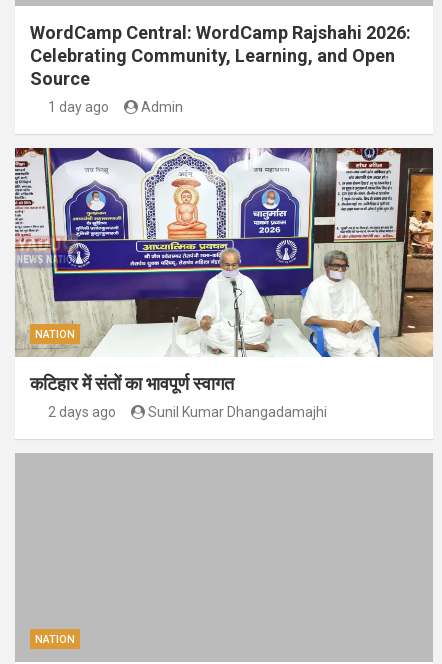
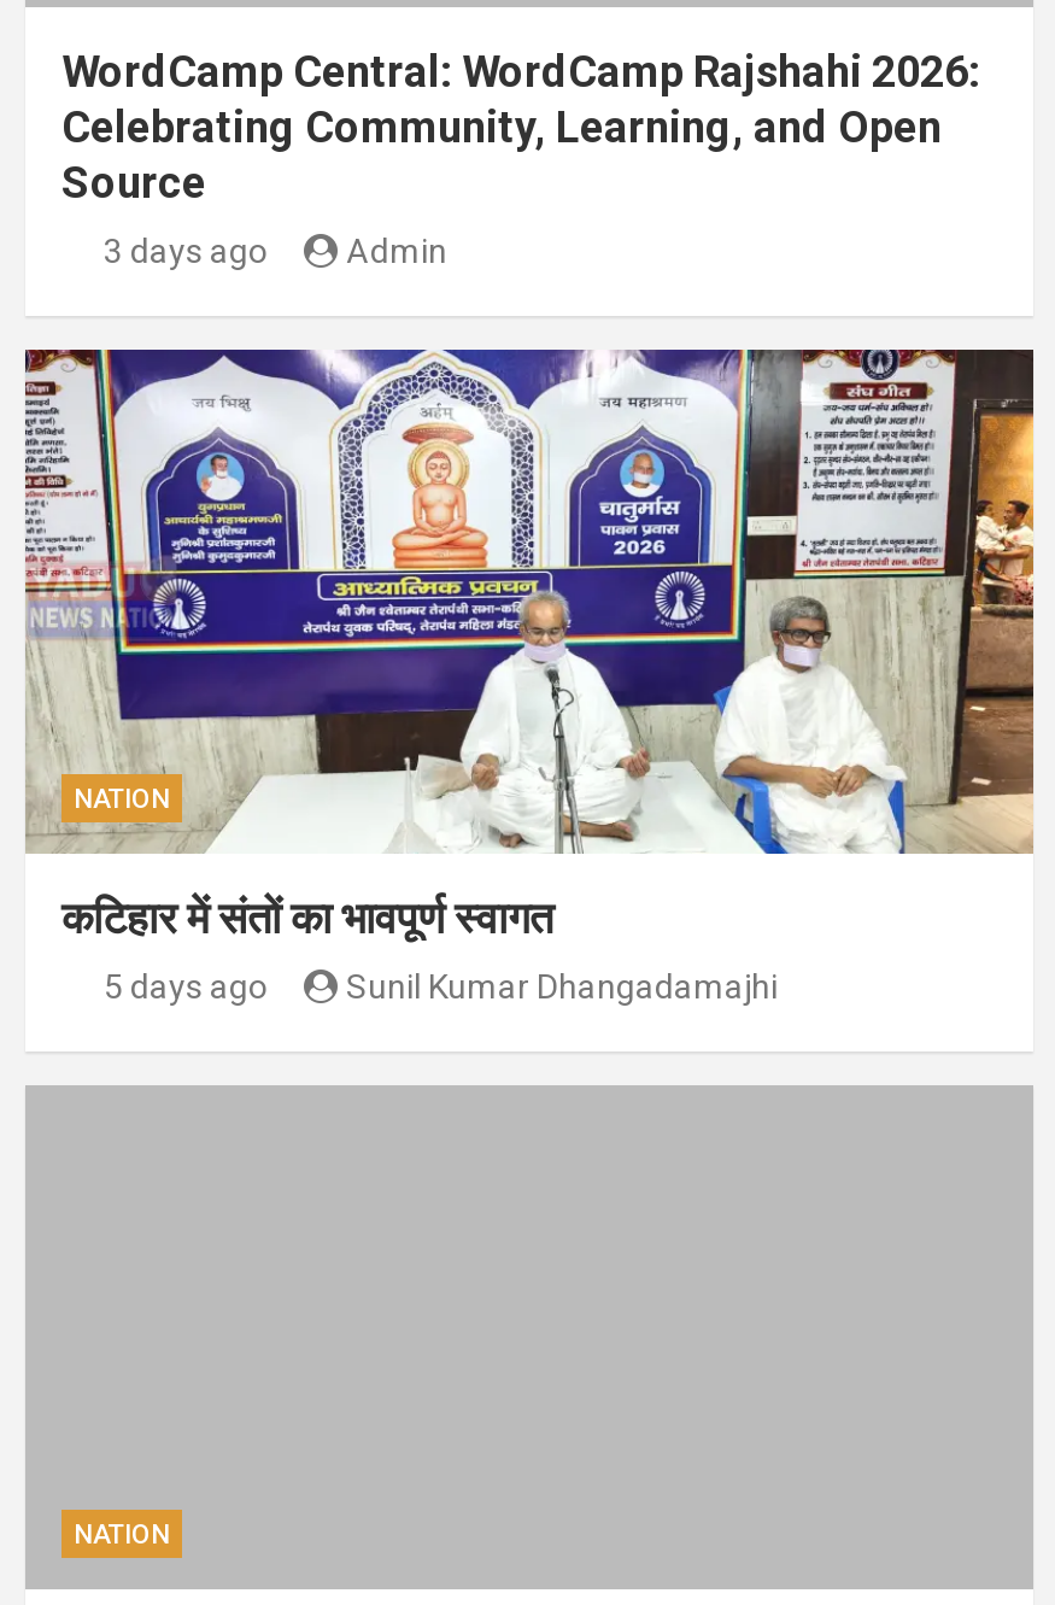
[47,99,108,115] 1 day ago -> [104,231,268,269] 3 days ago
[47,404,115,420] 2 days ago -> [104,966,268,1005] 5 days ago

